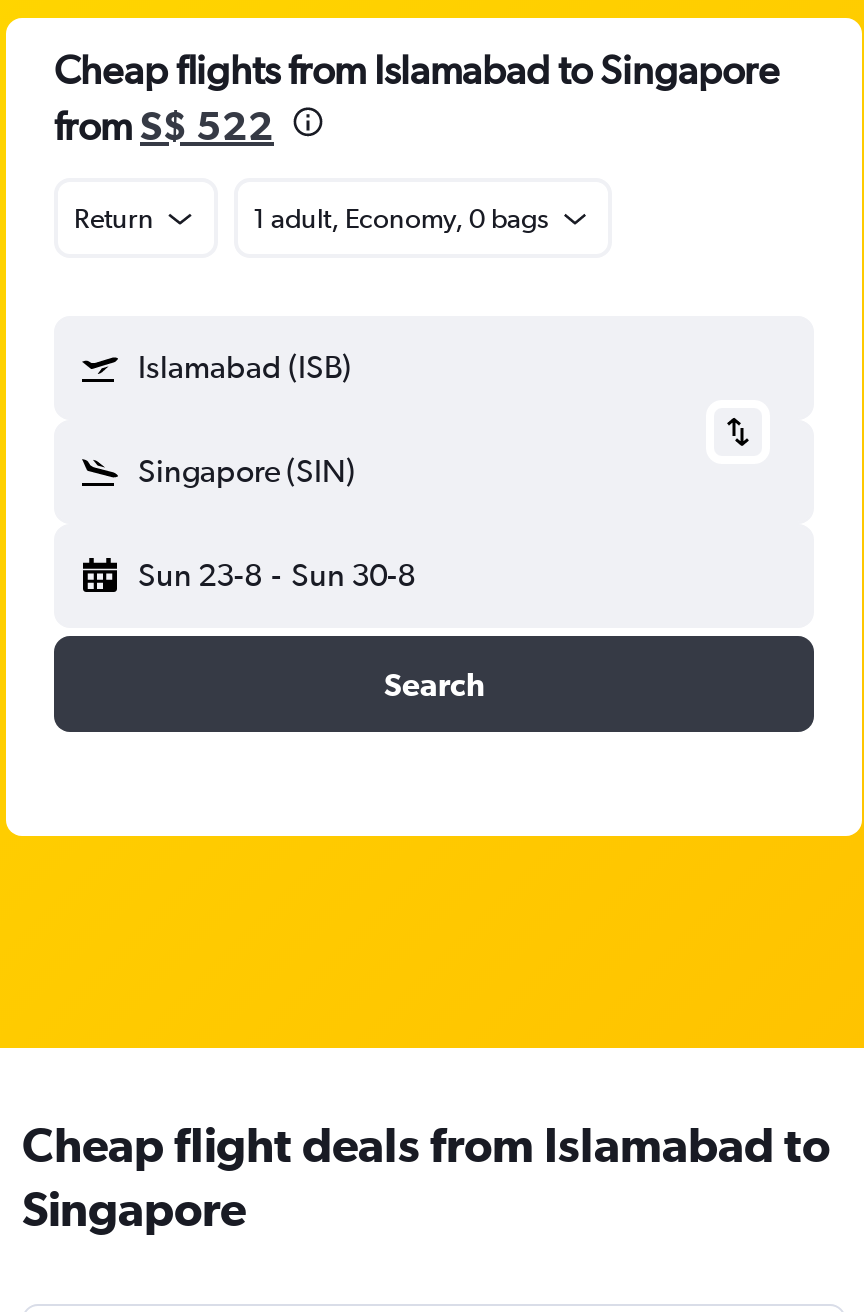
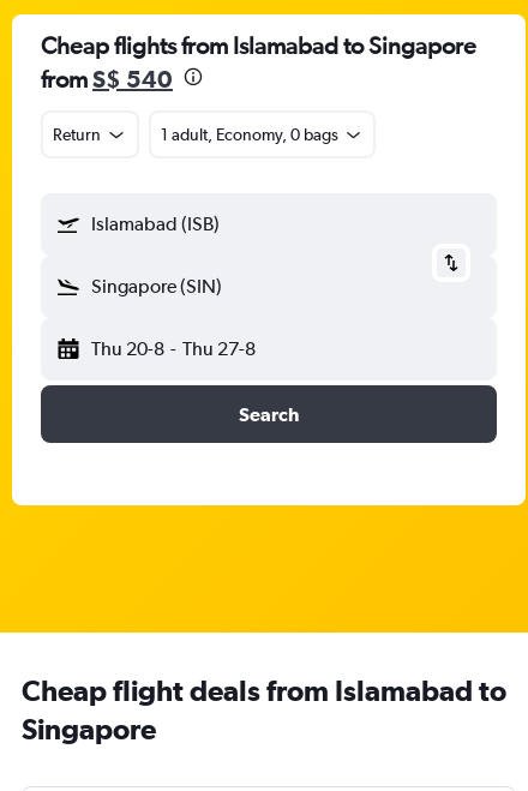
[54,102,274,148] from S$ 522 -> [41,65,173,92] from S$ 540
[138,556,415,594] Sun 23-8 - Sun 30-8 -> [91,337,255,360] Thu 20-8 - Thu 27-8

